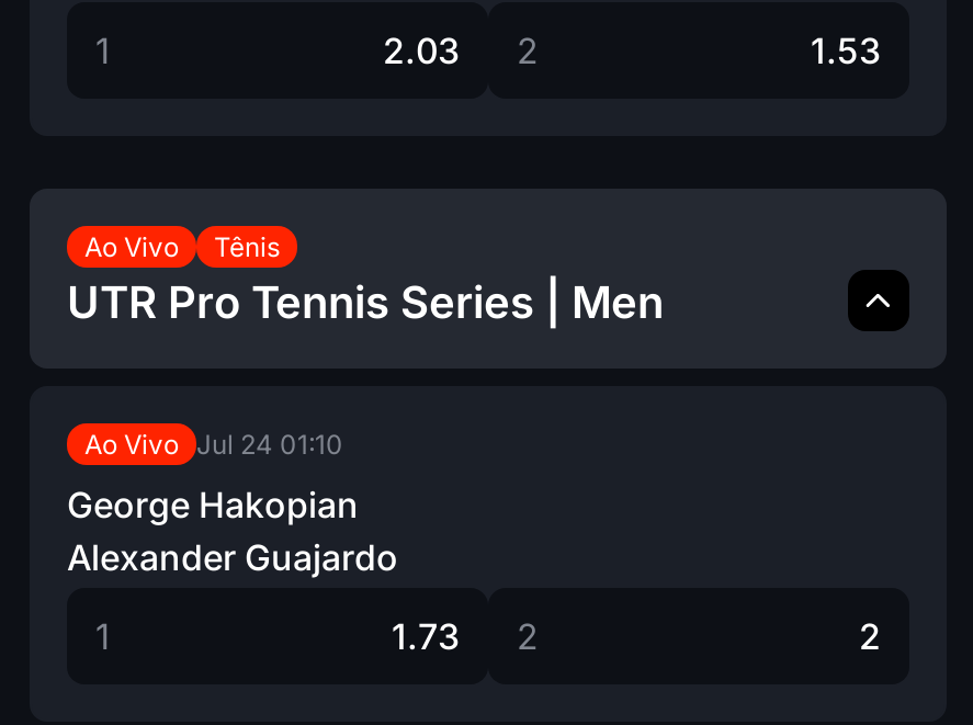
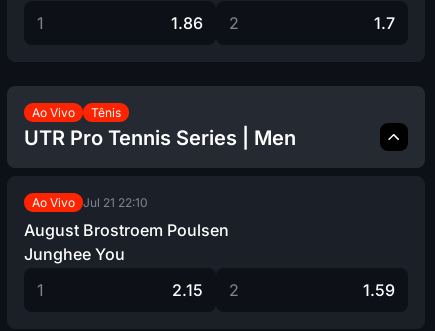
[383,29,539,72] 2.03 2 -> [171,13,239,33] 1.86 2
[811,29,881,72] 1.53 -> [374,13,395,33] 1.7
[84,427,343,461] Ao Vivo Jul 24 01:10 -> [32,194,148,210] Ao Vivo Jul 21 22:10
[67,483,398,579] George Hakopian | Alexander Guajardo -> [24,220,229,264] August Brostroem Poulsen | Junghee You
[392,614,539,658] 1.73 2 -> [172,280,239,300] 2.15 2
[859,614,881,658] 2 -> [363,280,395,300] 1.59

